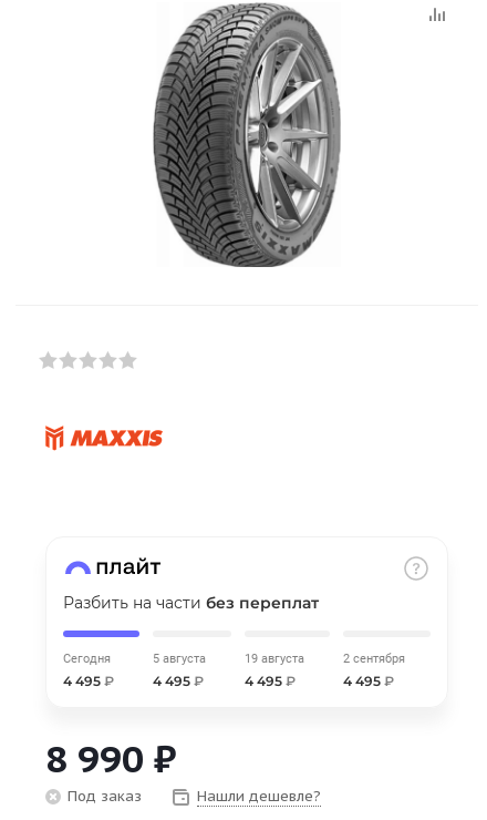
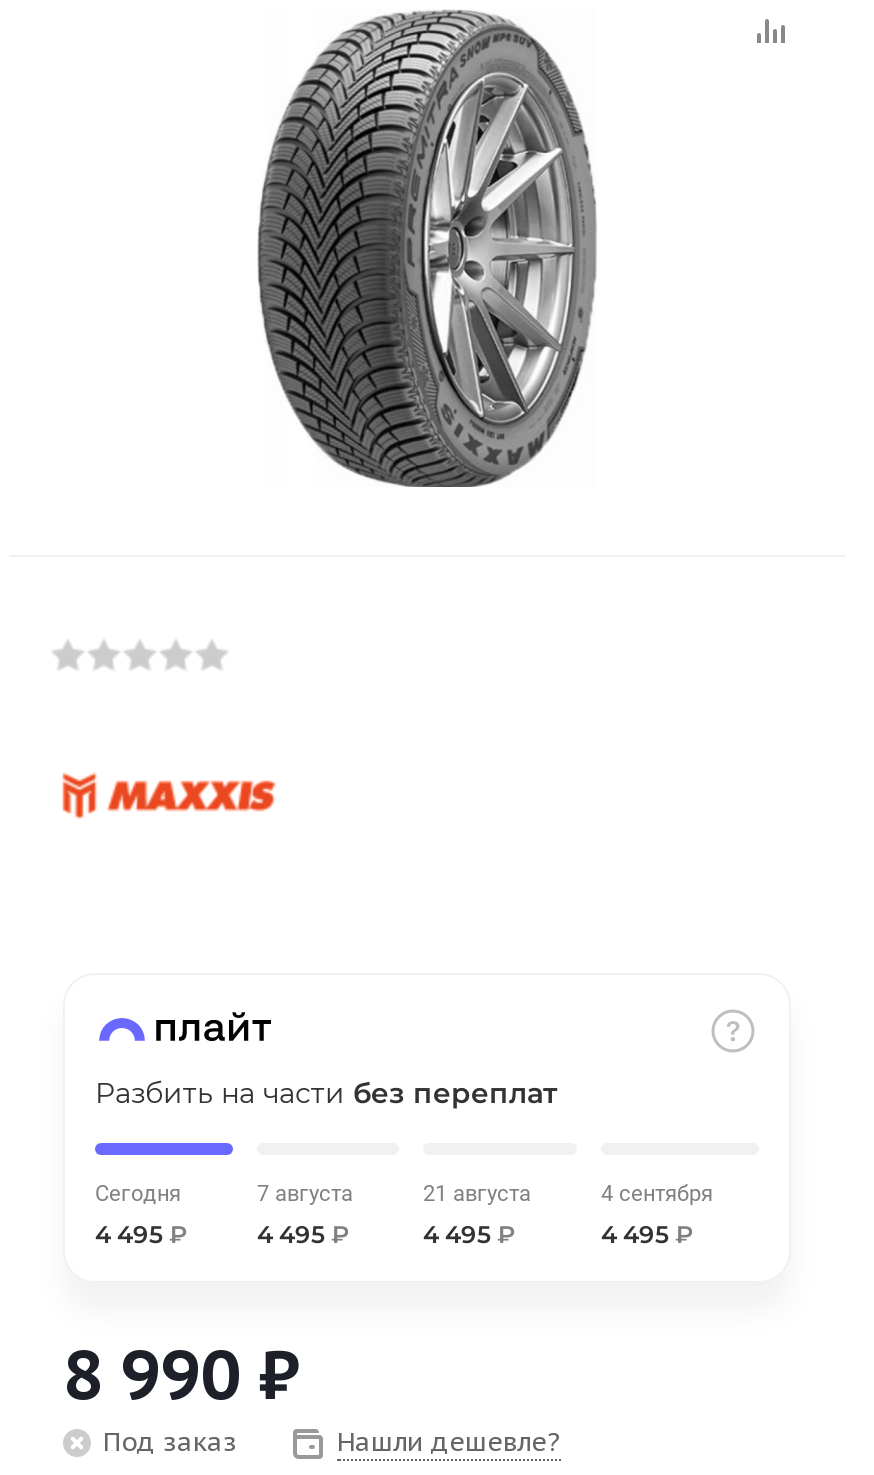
[153,652,206,666] 5 августа -> [257,1181,353,1207] 7 августа
[245,652,304,666] 19 августа -> [423,1181,531,1207] 21 августа
[343,652,405,666] 2 сентября -> [601,1181,713,1207] 4 сентября

